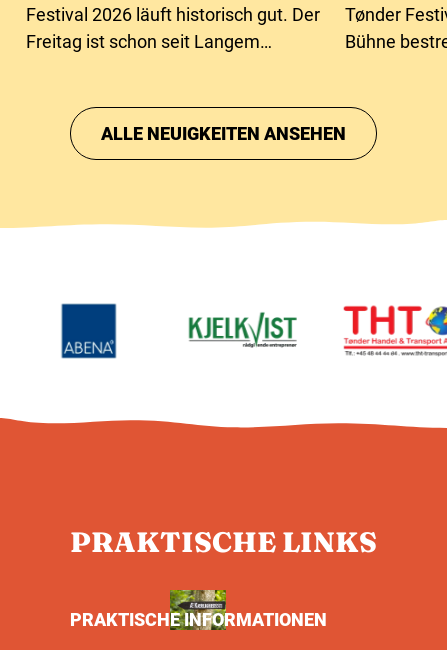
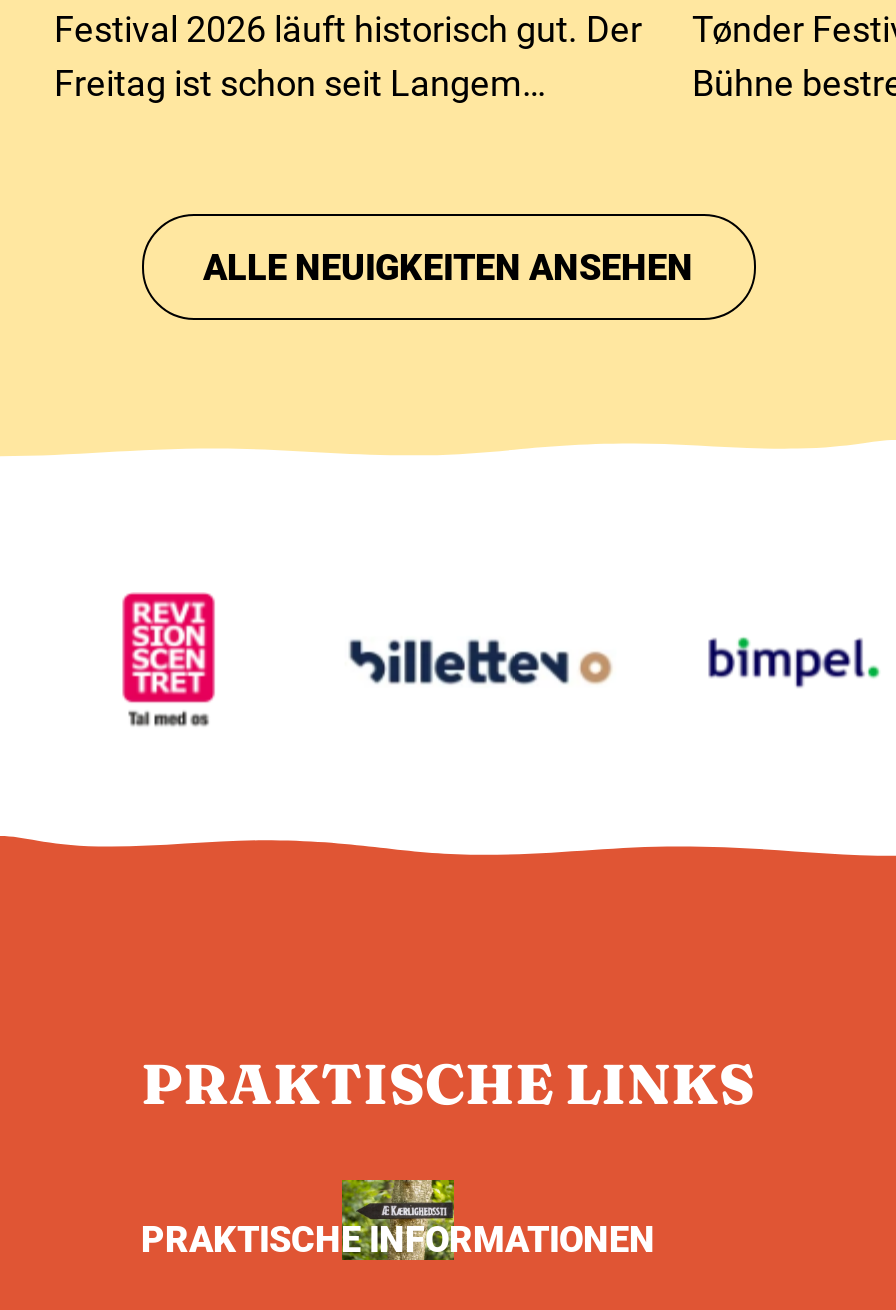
[60,296,117,363] [image] -> [120,590,234,728] [image]
[343,305,444,357] [image] -> [690,612,890,710] [image]
[174,311,305,348] [image] -> [348,624,614,694] [image]

